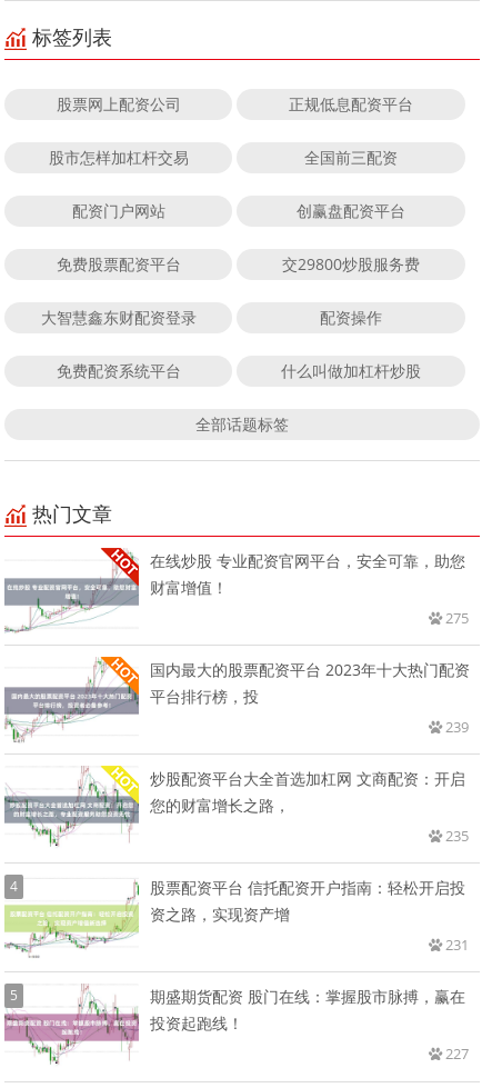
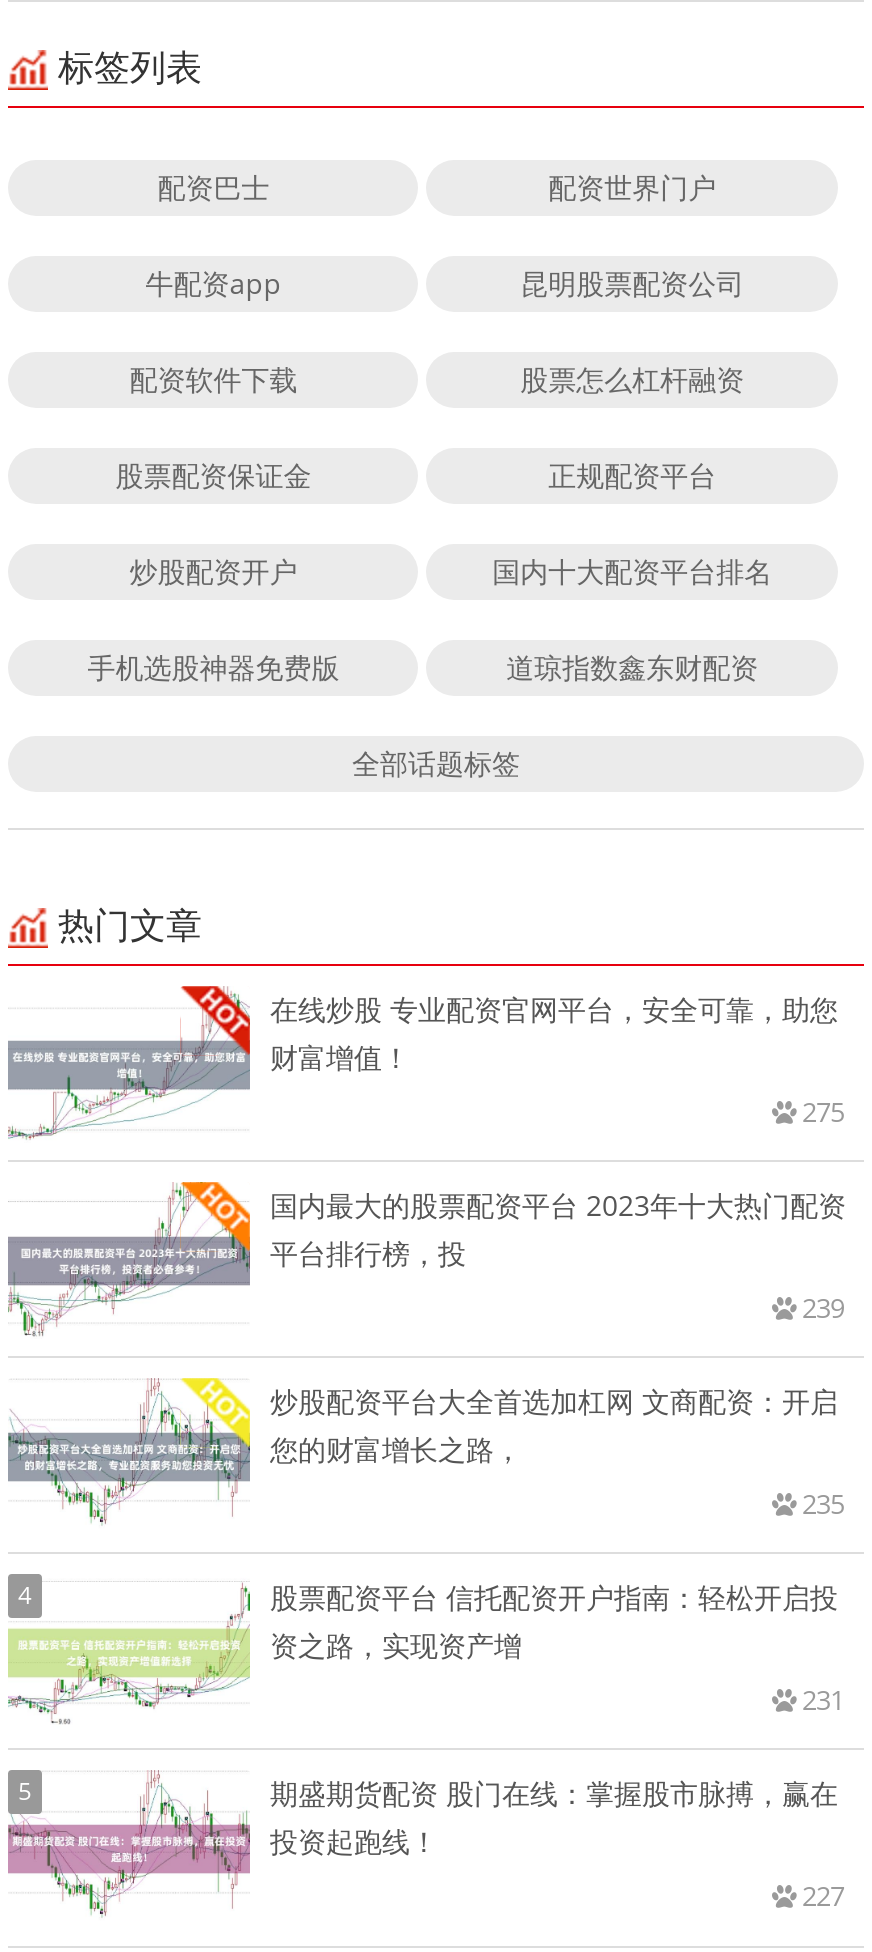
[56,93,413,114] 股票网上配资公司 | 正规低息配资平台 -> [157,167,716,205] 配资巴士 | 配资世界门户
[49,146,398,167] 股市怎样加杠杆交易 | 全国前三配资 -> [145,263,744,301] 牛配资app | 昆明股票配资公司
[72,200,406,221] 配资门户网站 | 创赢盘配资平台 -> [129,359,744,397] 配资软件下载 | 股票怎么杠杆融资
[56,253,420,274] 免费股票配资平台 | 交29800炒股服务费 -> [115,455,716,493] 股票配资保证金 | 正规配资平台
[41,306,382,327] 大智慧鑫东财配资登录 | 配资操作 -> [129,551,772,589] 炒股配资开户 | 国内十大配资平台排名
[56,360,421,381] 免费配资系统平台 | 什么叫做加杠杆炒股 -> [87,647,758,685] 手机选股神器免费版 | 道琼指数鑫东财配资

